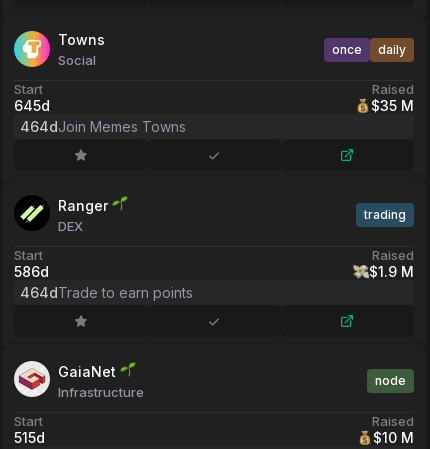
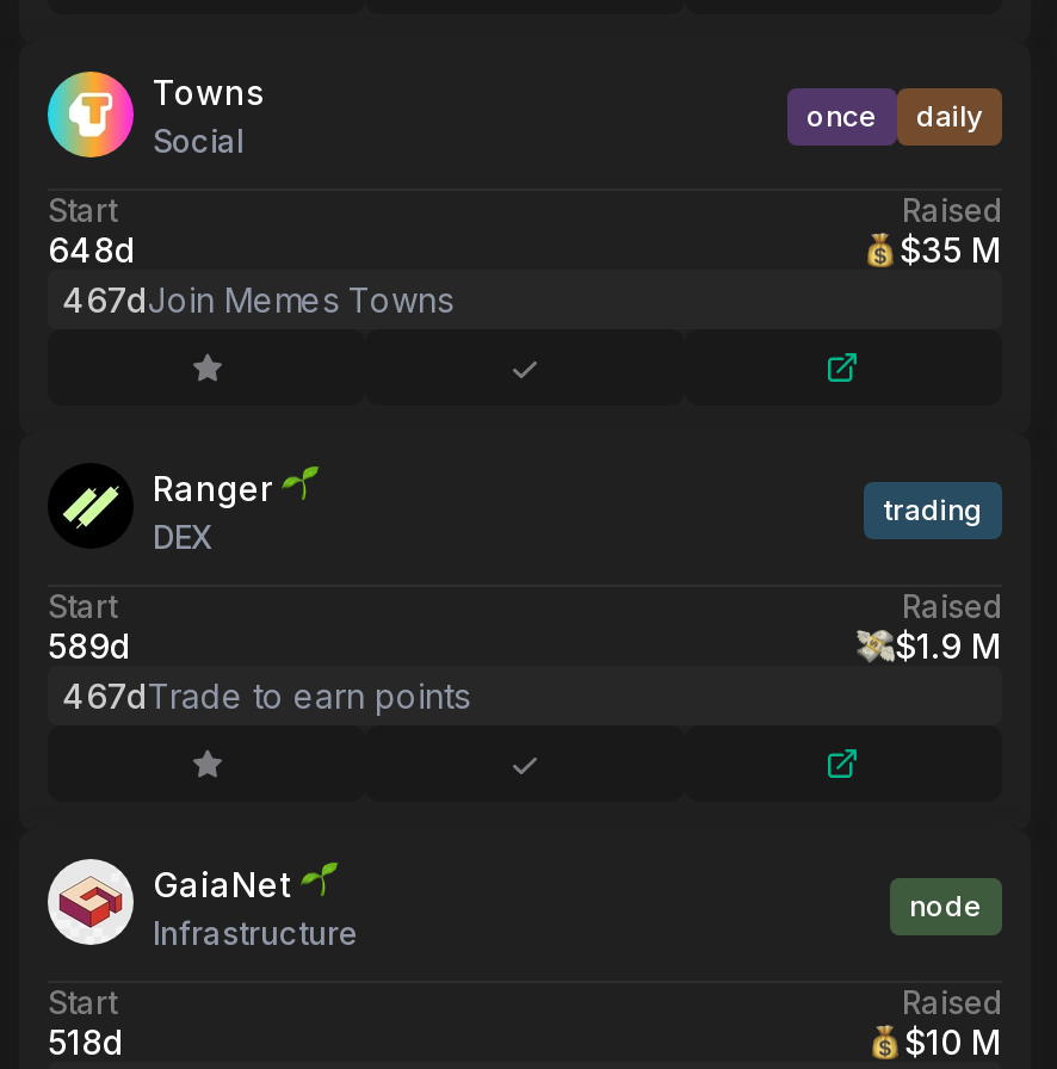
[14,97,50,114] 645d -> [48,229,136,270] 648d
[20,118,186,135] 464dJoin Memes Towns -> [62,279,453,320] 467dJoin Memes Towns
[14,263,49,280] 586d -> [48,625,131,666] 589d
[20,284,193,301] 464dTrade to earn points -> [62,675,470,716] 467dTrade to earn points
[14,429,45,446] 515d -> [48,1021,124,1062] 518d

